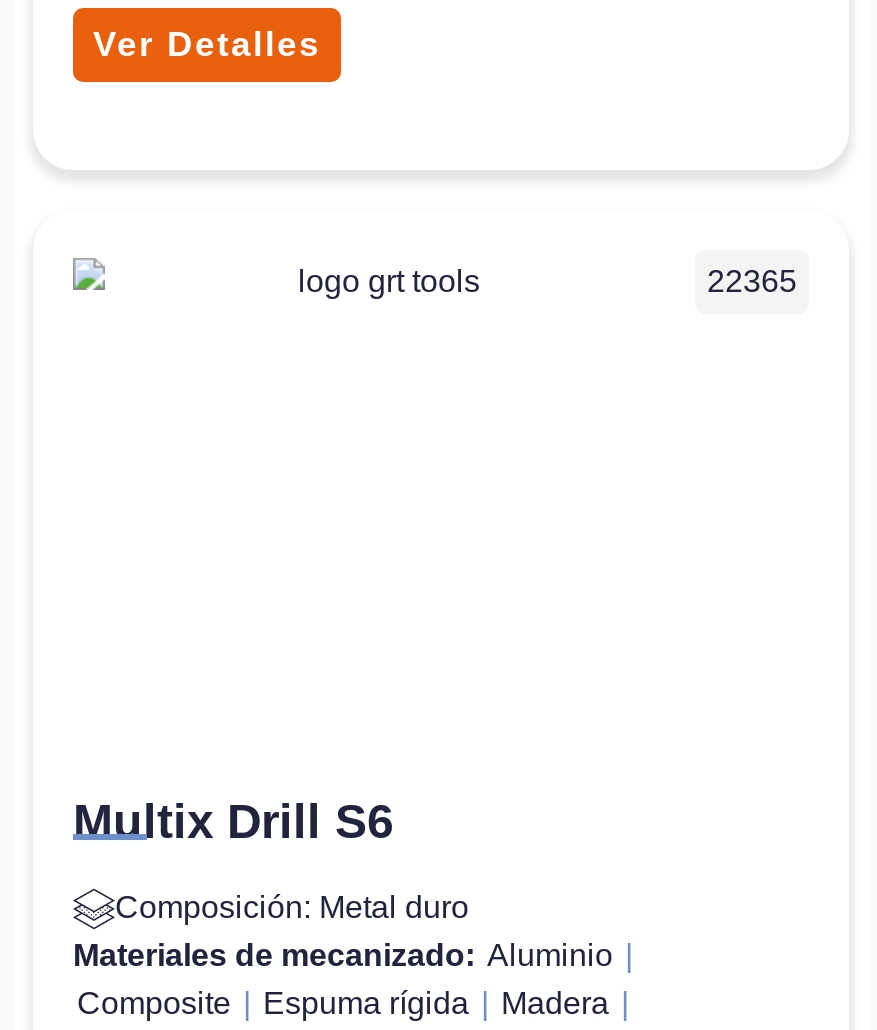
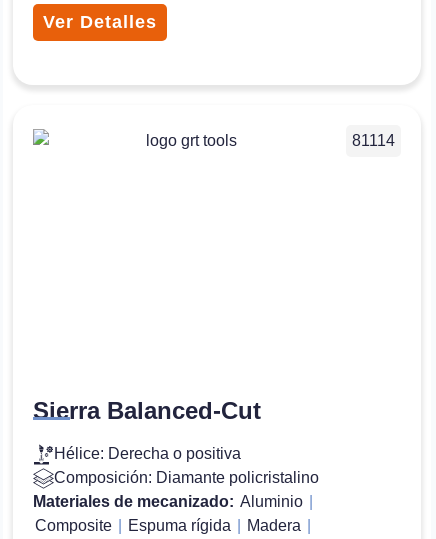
[707,264,797,298] 22365 -> [352,132,395,149] 81114
[73,794,393,848] Multix Drill S6 -> [33,397,261,424] Sierra Balanced-Cut
[115,890,469,924] Composición: Metal duro -> [54,445,319,486] Hélice: Derecha o positiva | Composición: Diamante policristalino

